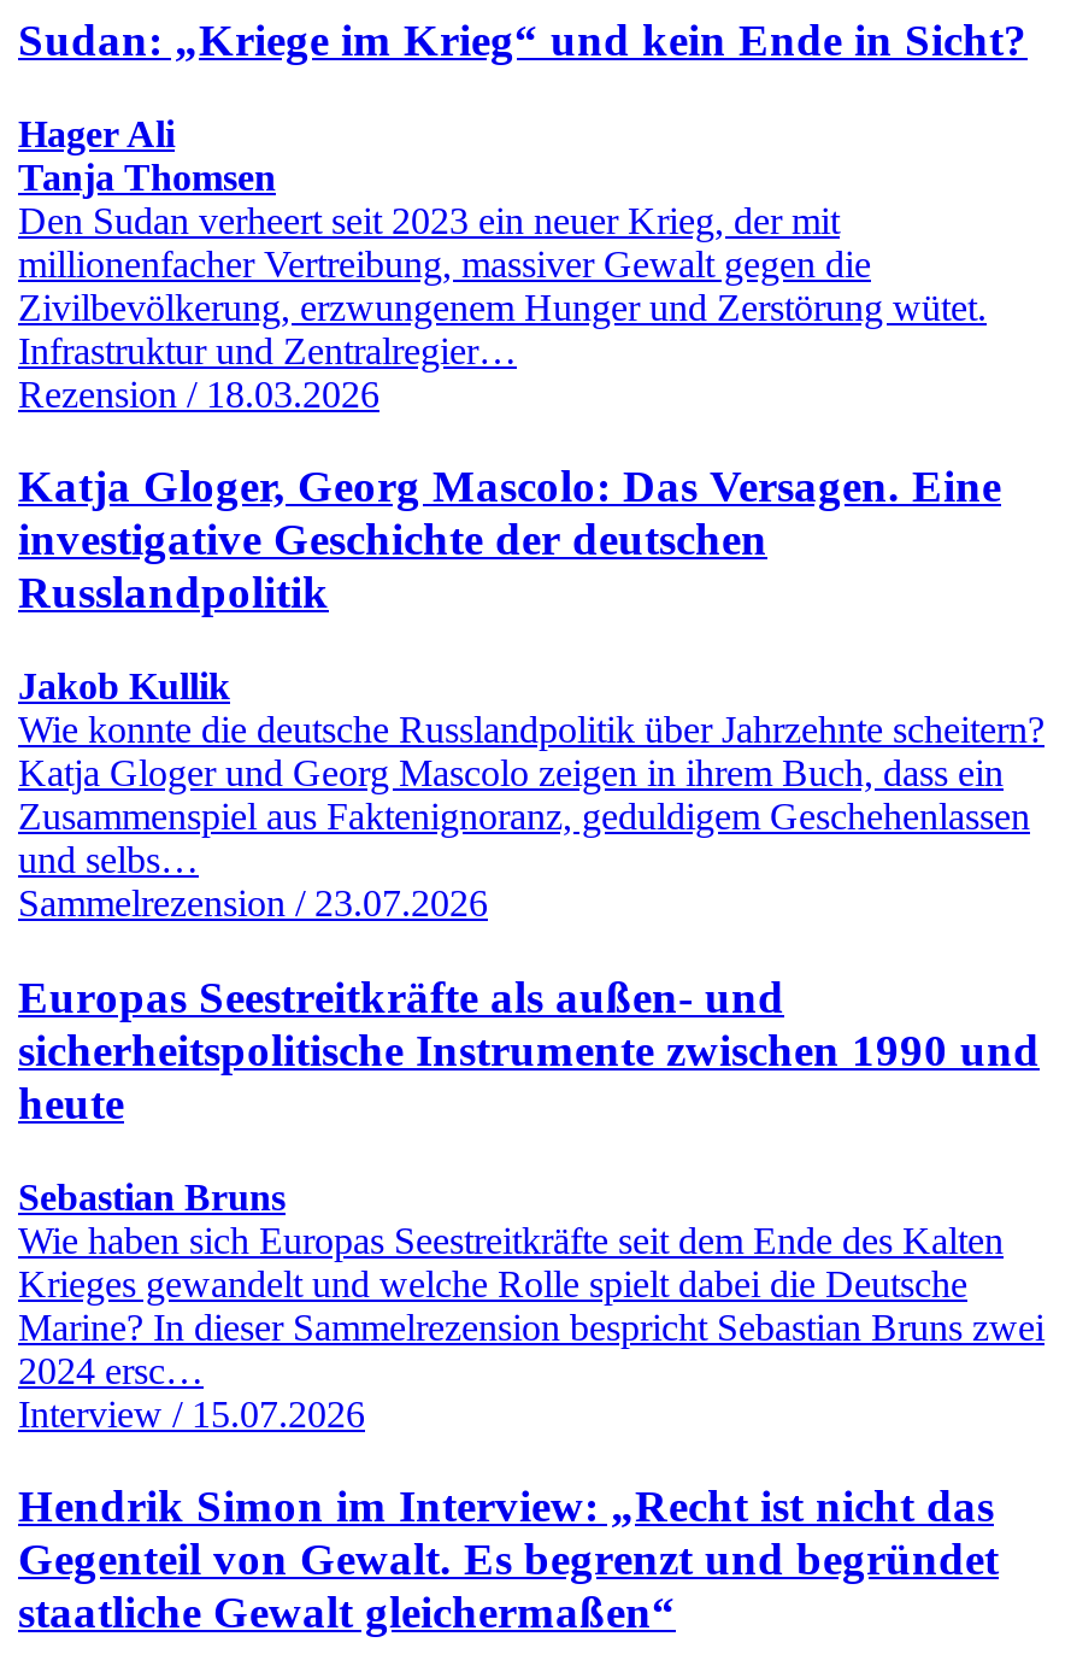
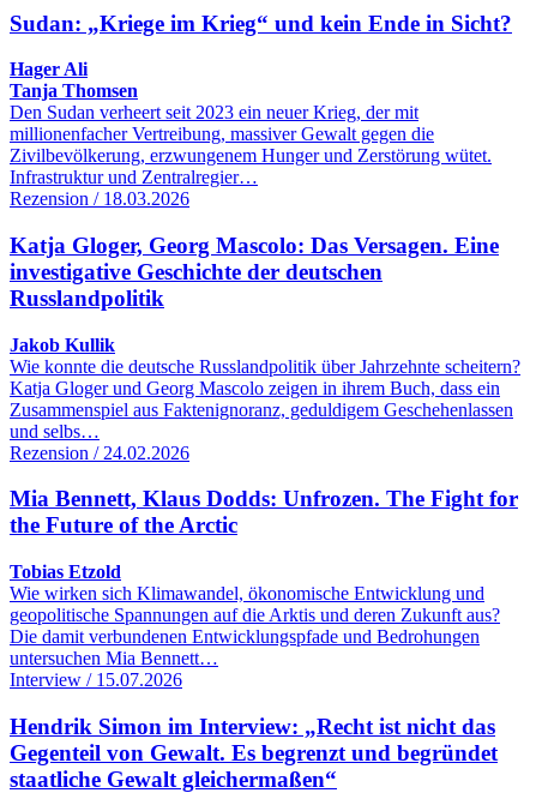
[18,883,488,924] Sammelrezension / 23.07.2026 -> [10,442,189,463] Rezension / 24.02.2026
[18,971,1040,1128] Europas Seestreitkräfte als außen- und | sicherheitspolitische Instrumente zwischen 1990 und | heute -> [10,486,518,538] Mia Bennett, Klaus Dodds: Unfrozen. The Fight for | the Future of the Arctic
[18,1176,1044,1390] Sebastian Bruns | Wie haben sich Europas Seestreitkräfte seit dem Ende des Kalten | Krieges gewandelt und welche Rolle spielt dabei die Deutsche | Marine? In dieser Sammelrezension bespricht Sebastian Bruns zwei | 2024 ersc… -> [10,562,500,668] Tobias Etzold | Wie wirken sich Klimawandel, ökonomische Entwicklung und | geopolitische Spannungen auf die Arktis und deren Zukunft aus? | Die damit verbundenen Entwicklungspfade und Bedrohungen | untersuchen Mia Bennett…

